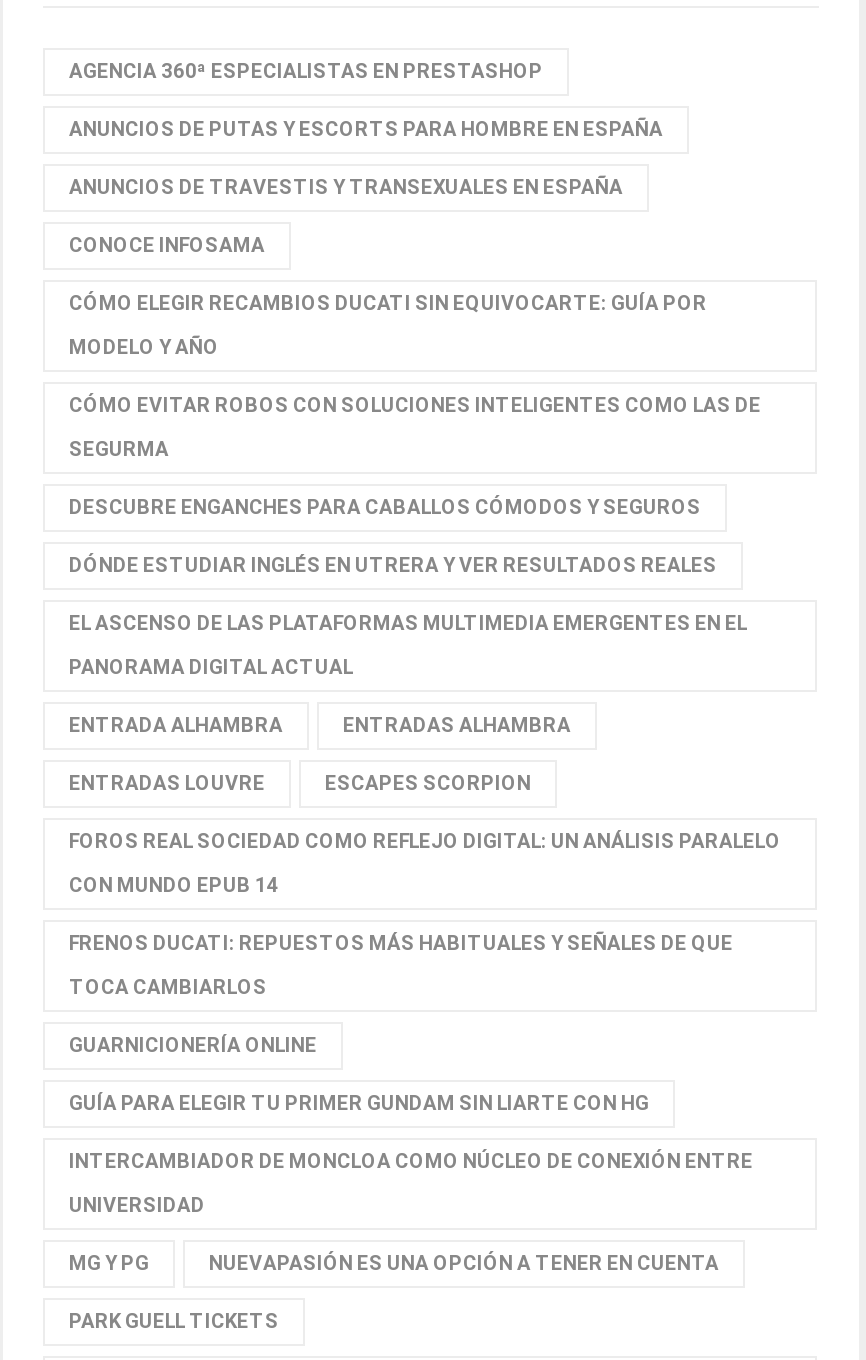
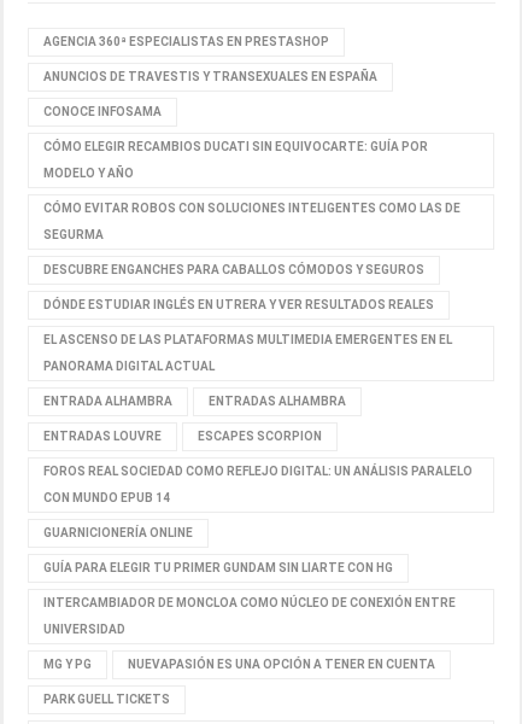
[69,119,663,141] ANUNCIOS DE PUTAS Y ESCORTS PARA HOMBRE EN ESPAÑA -> none
[69,933,733,999] FRENOS DUCATI: REPUESTOS MÁS HABITUALES Y SEÑALES DE QUE | TOCA CAMBIARLOS -> none

